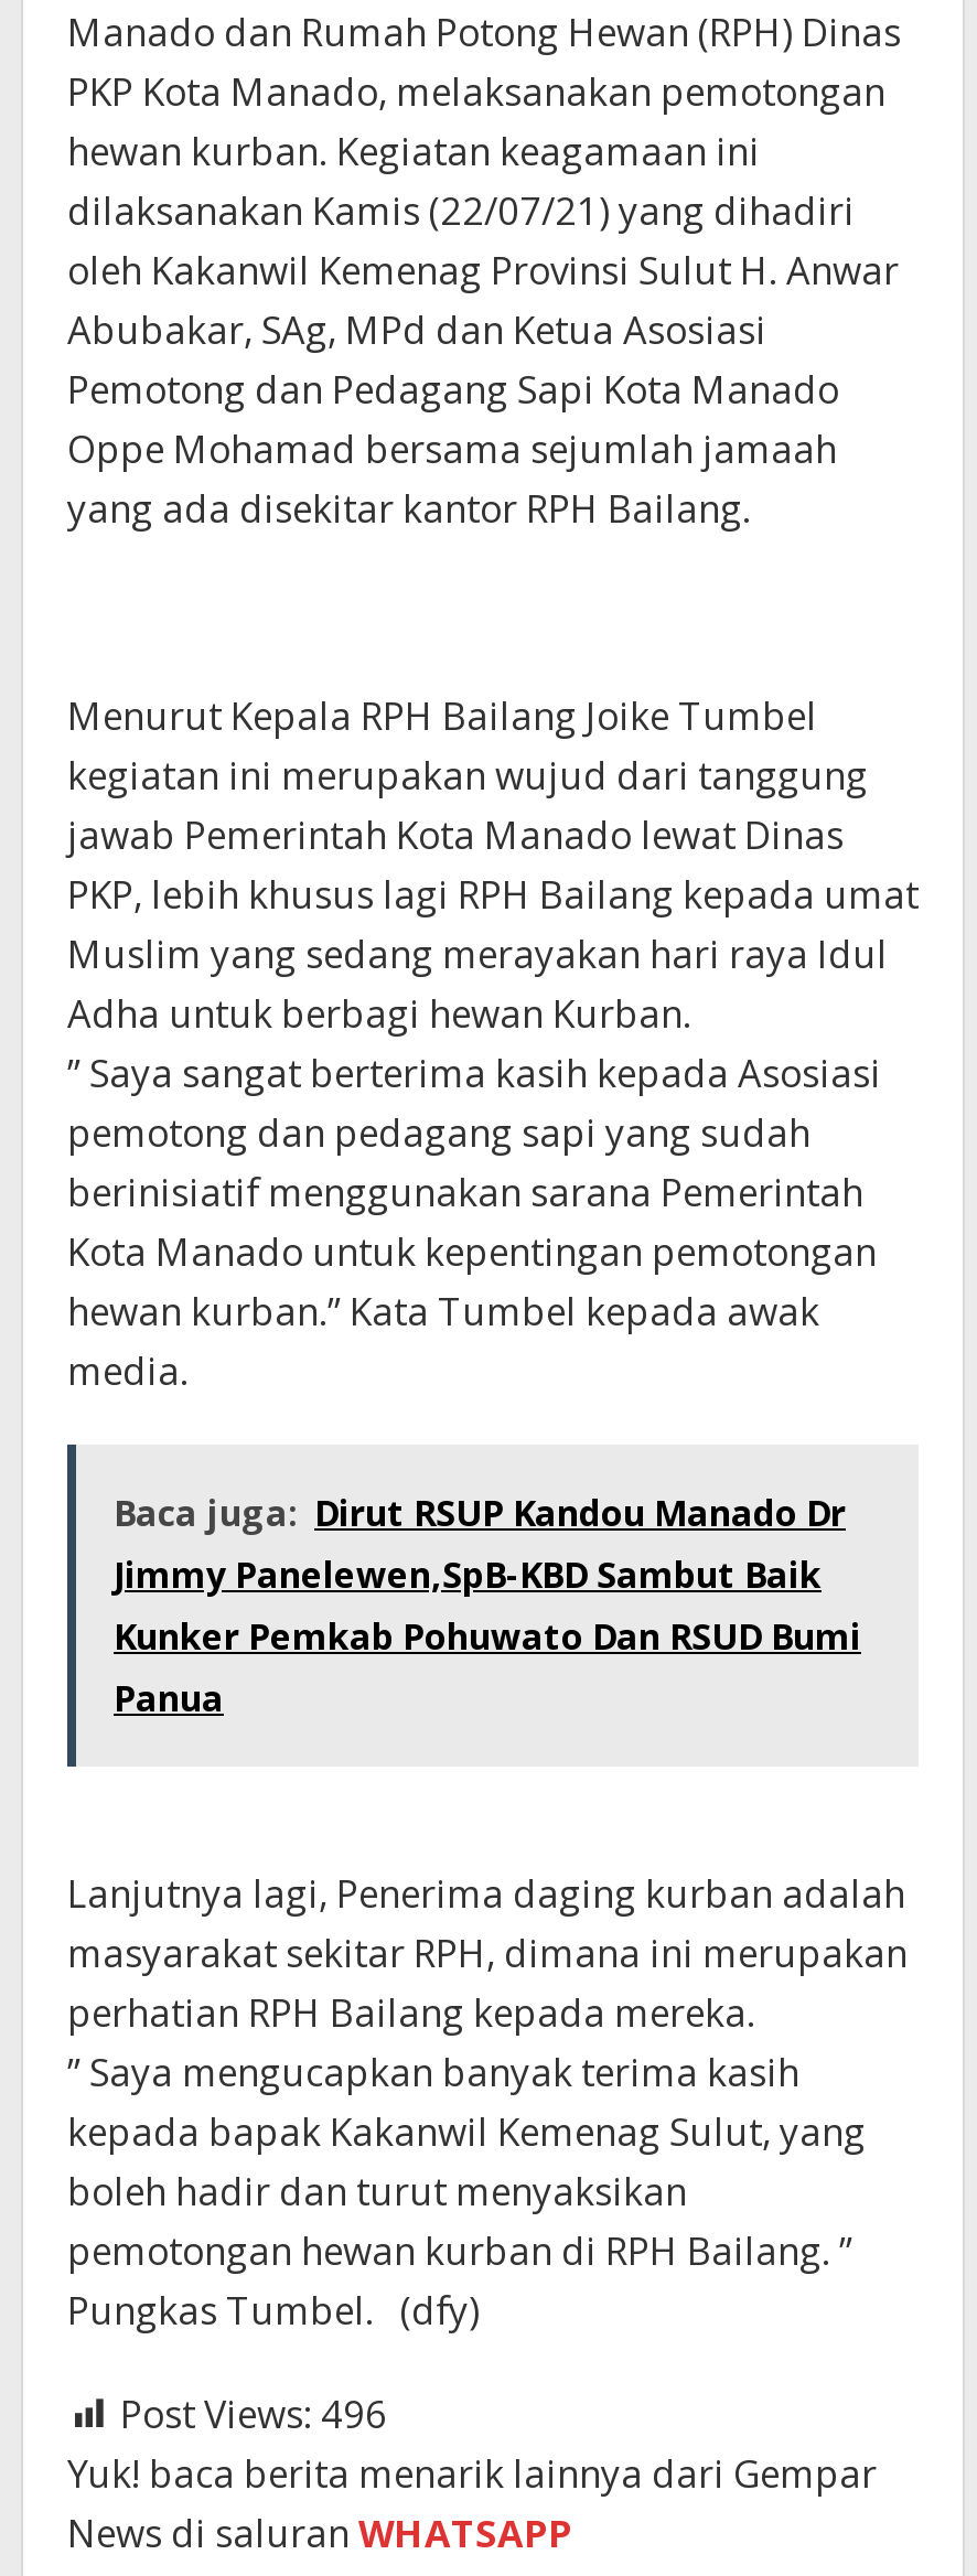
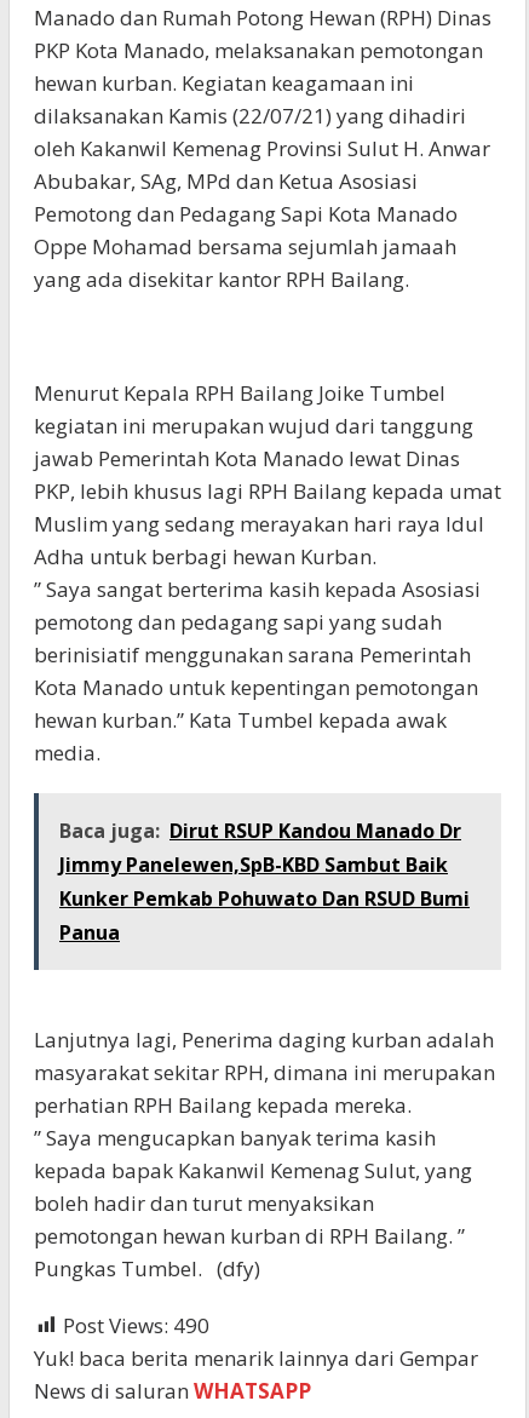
[120,2388,387,2439] Post Views: 496 -> [63,1311,209,1339] Post Views: 490

